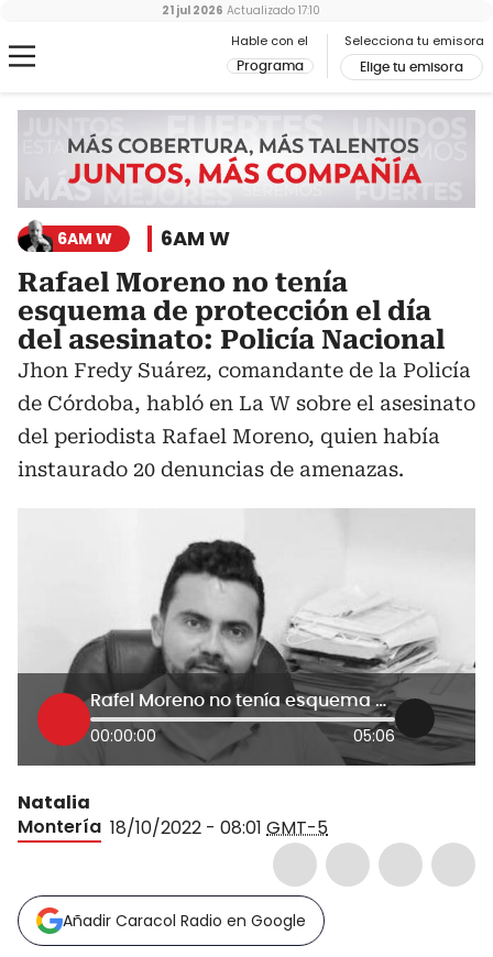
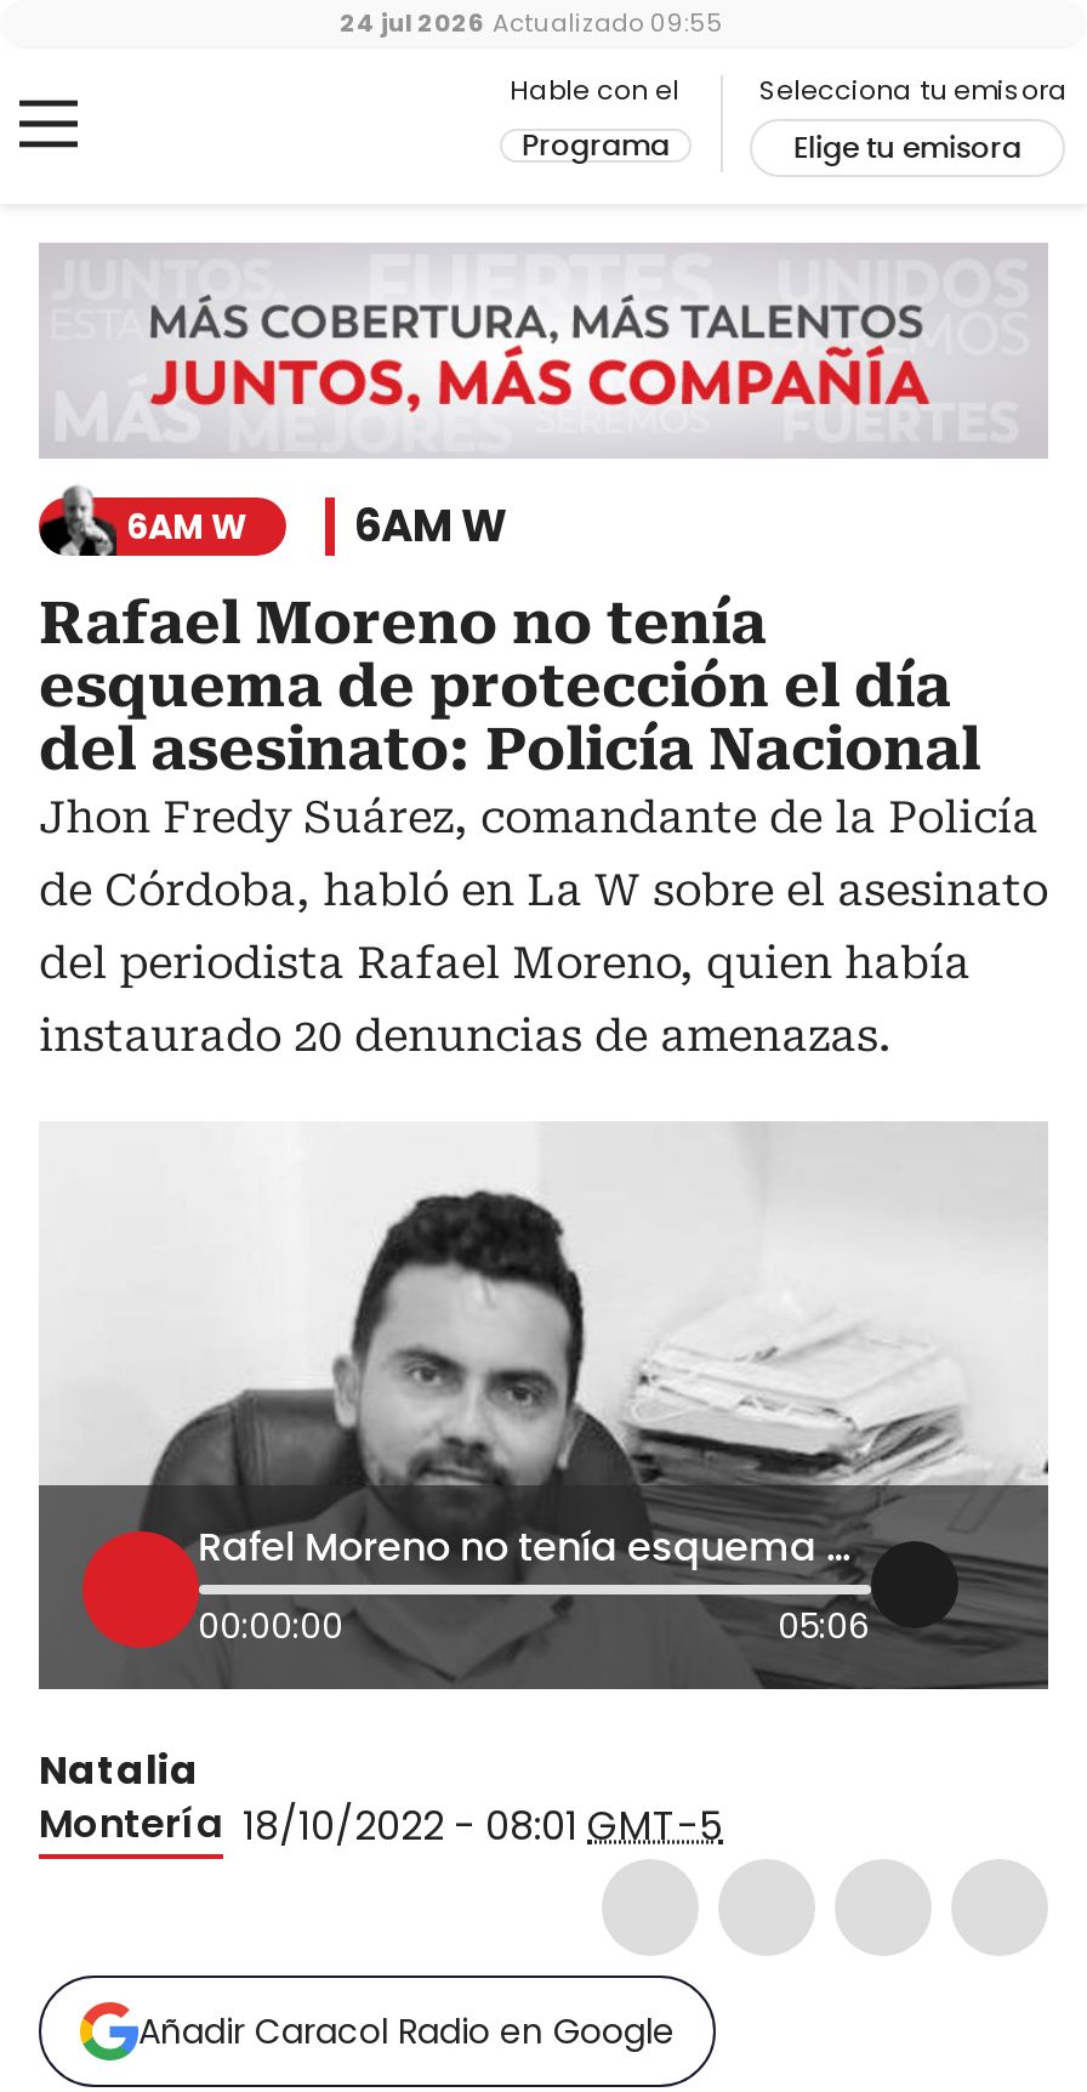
[162,2,320,19] 21 jul 2026 Actualizado 17:10 -> [340,5,723,41] 24 jul 2026 Actualizado 09:55

